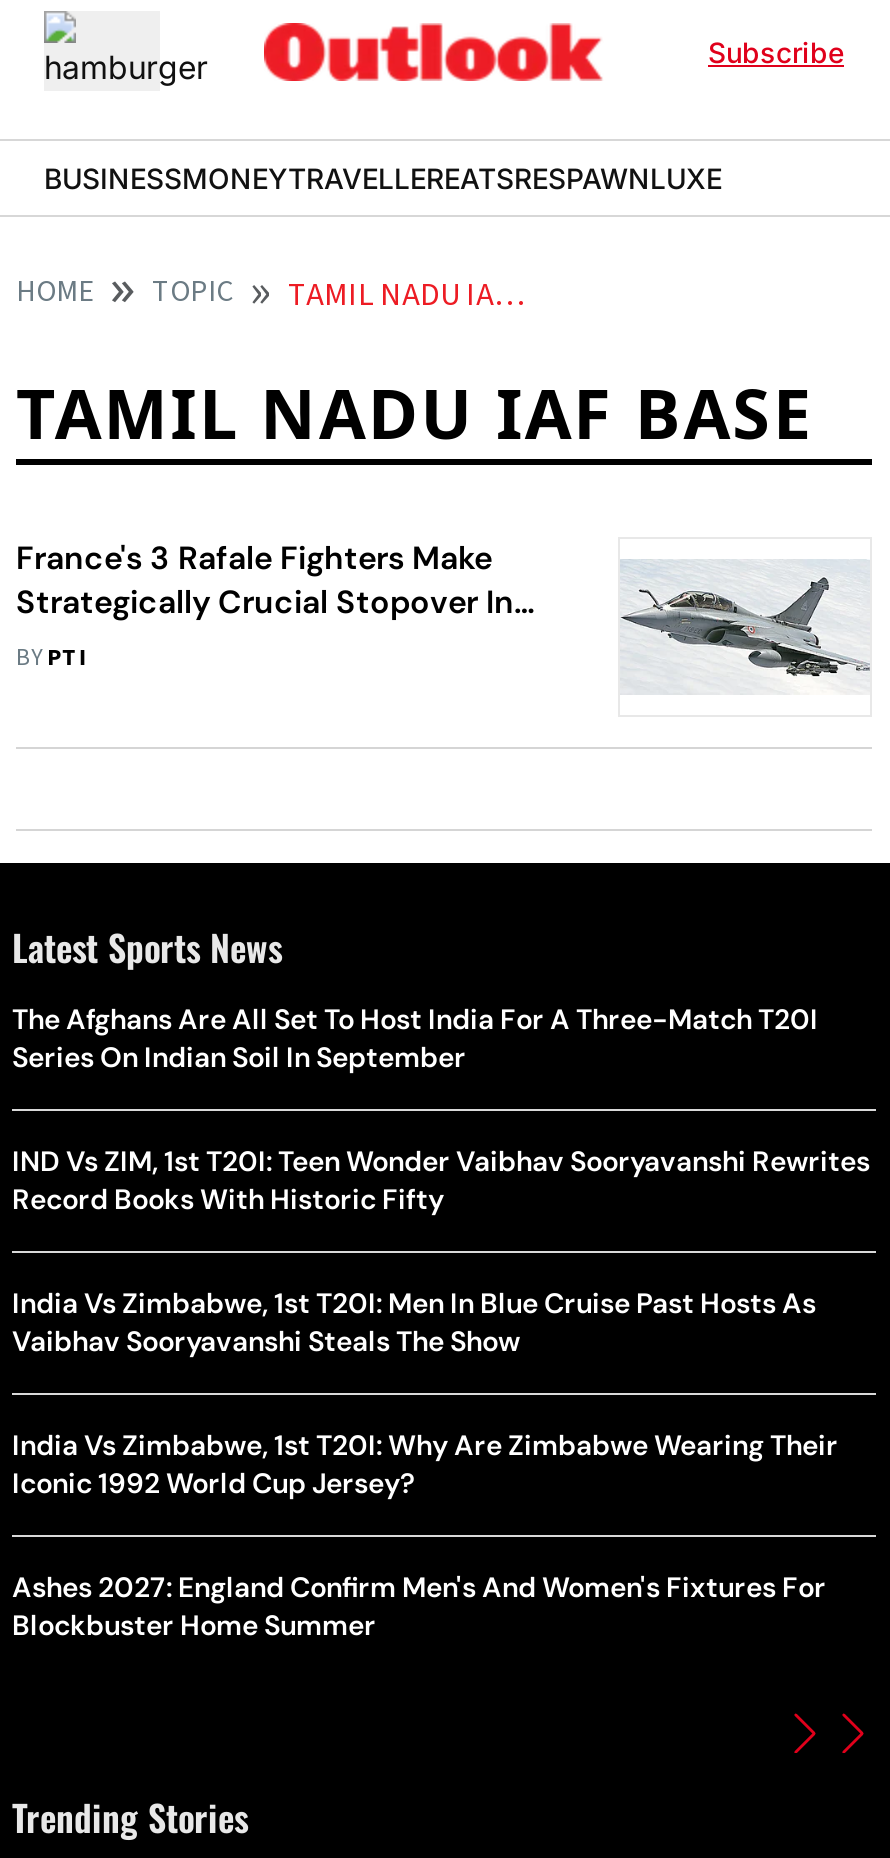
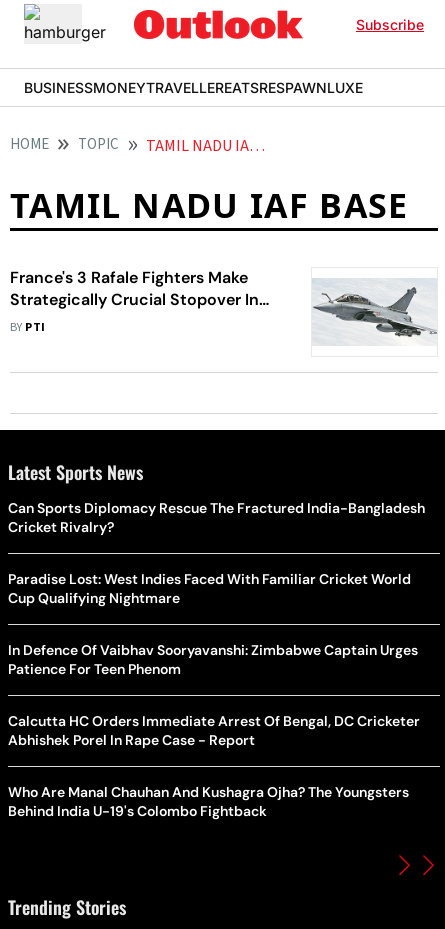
[12,1001,818,1075] The Afghans Are All Set To Host India For A Three-Match T20I | Series On Indian Soil In September -> [8,499,425,536] Can Sports Diplomacy Rescue The Fractured India-Bangladesh | Cricket Rivalry?
[12,1143,870,1217] IND Vs ZIM, 1st T20I: Teen Wonder Vaibhav Sooryavanshi Rewrites | Record Books With Historic Fifty -> [8,570,411,607] Paradise Lost: West Indies Faced With Familiar Cricket World | Cup Qualifying Nightmare
[12,1285,816,1359] India Vs Zimbabwe, 1st T20I: Men In Blue Cruise Past Hosts As | Vaibhav Sooryavanshi Steals The Show -> [8,641,418,678] In Defence Of Vaibhav Sooryavanshi: Zimbabwe Captain Urges | Patience For Teen Phenom
[12,1427,838,1501] India Vs Zimbabwe, 1st T20I: Why Are Zimbabwe Wearing Their | Iconic 1992 World Cup Jersey? -> [8,712,420,749] Calcutta HC Orders Immediate Arrest Of Bengal, DC Cricketer | Abhishek Porel In Rape Case - Report
[12,1569,826,1643] Ashes 2027: England Confirm Men's And Women's Fixtures For | Blockbuster Home Summer -> [8,783,409,820] Who Are Manal Chauhan And Kushagra Ojha? The Youngsters | Behind India U-19's Colombo Fightback

